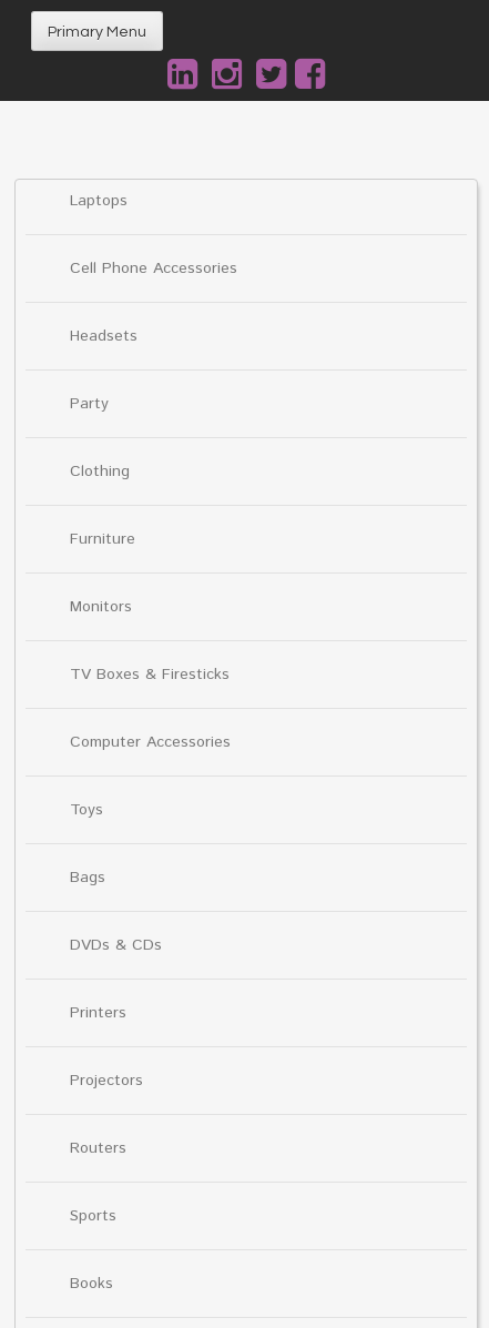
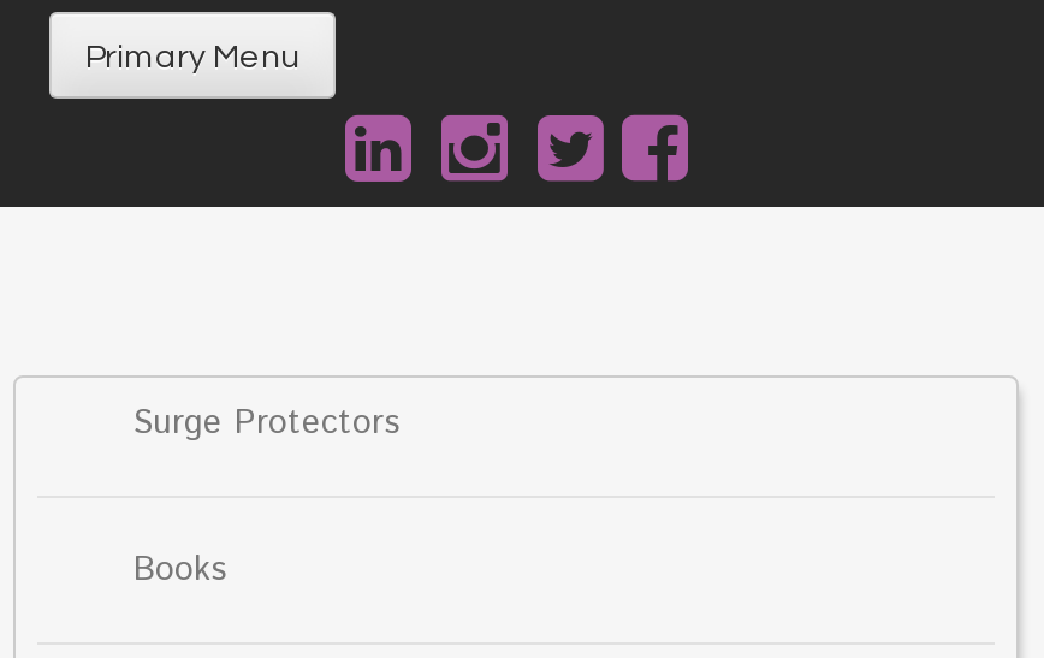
[70,190,237,1227] Laptops | Cell Phone Accessories | Headsets | Party | Clothing | Furniture | Monitors | TV Boxes & Firesticks | Computer Accessories | Toys | Bags | DVDs & CDs | Printers | Projectors | Routers | Sports -> [134,399,401,447] Surge Protectors

